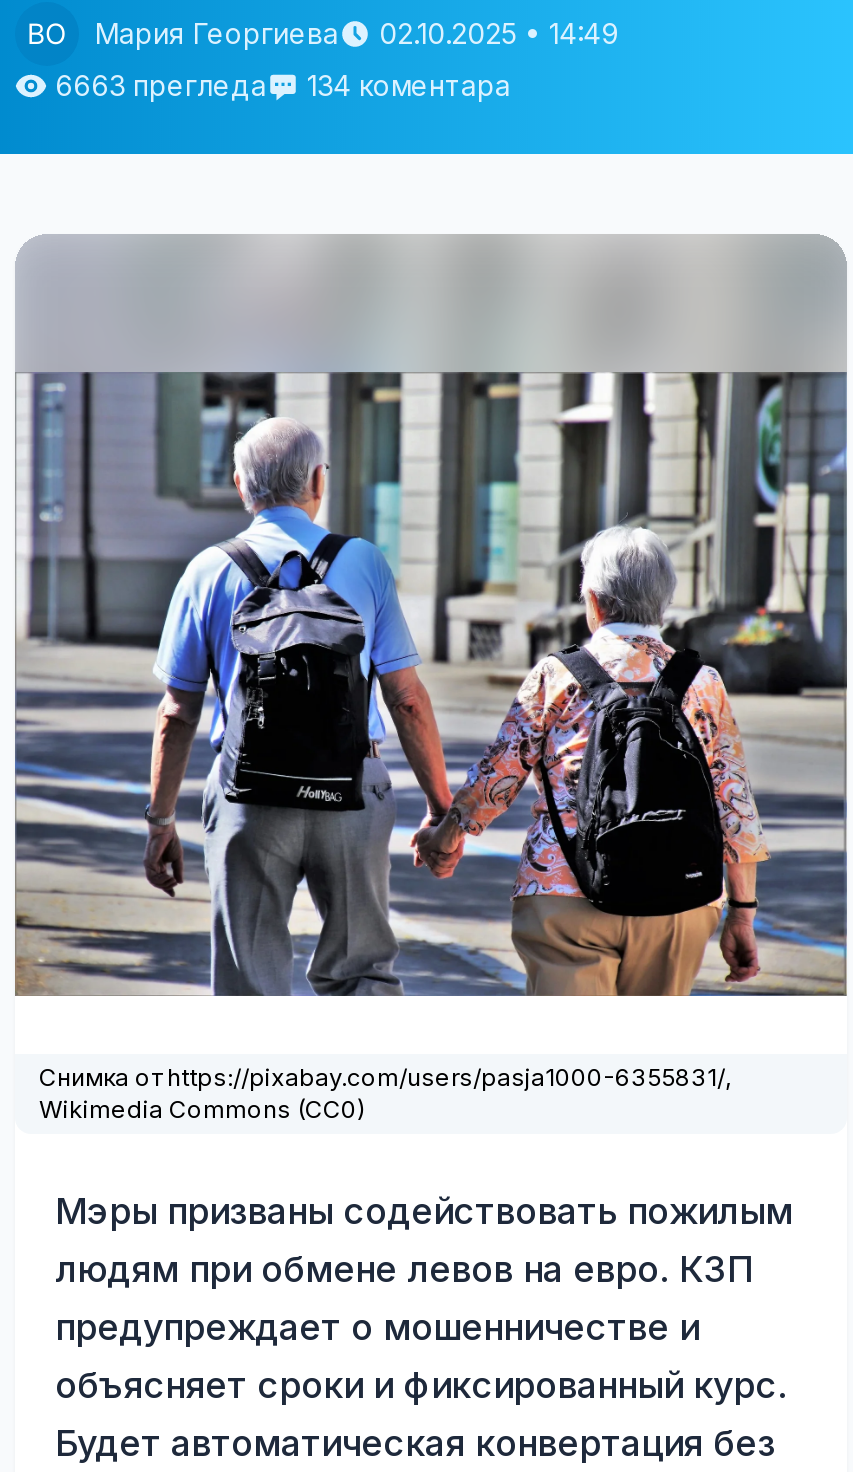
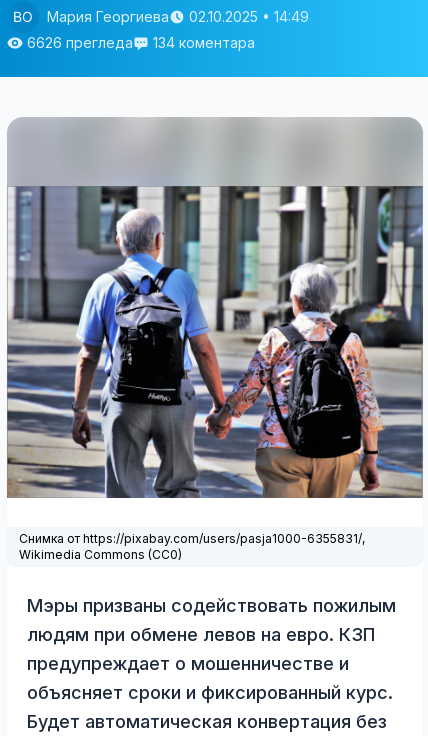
[55,68,511,102] 6663 прегледа 134 коментара -> [27,34,255,51] 6626 прегледа 134 коментара

